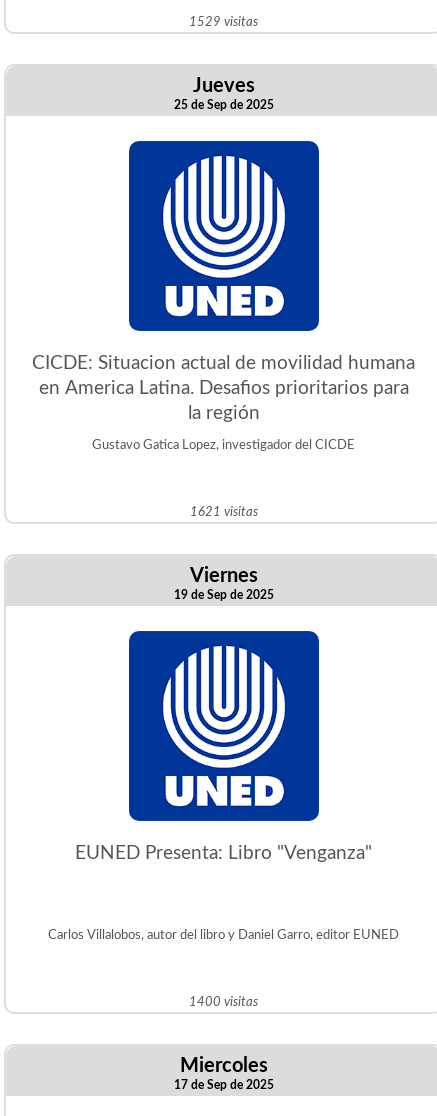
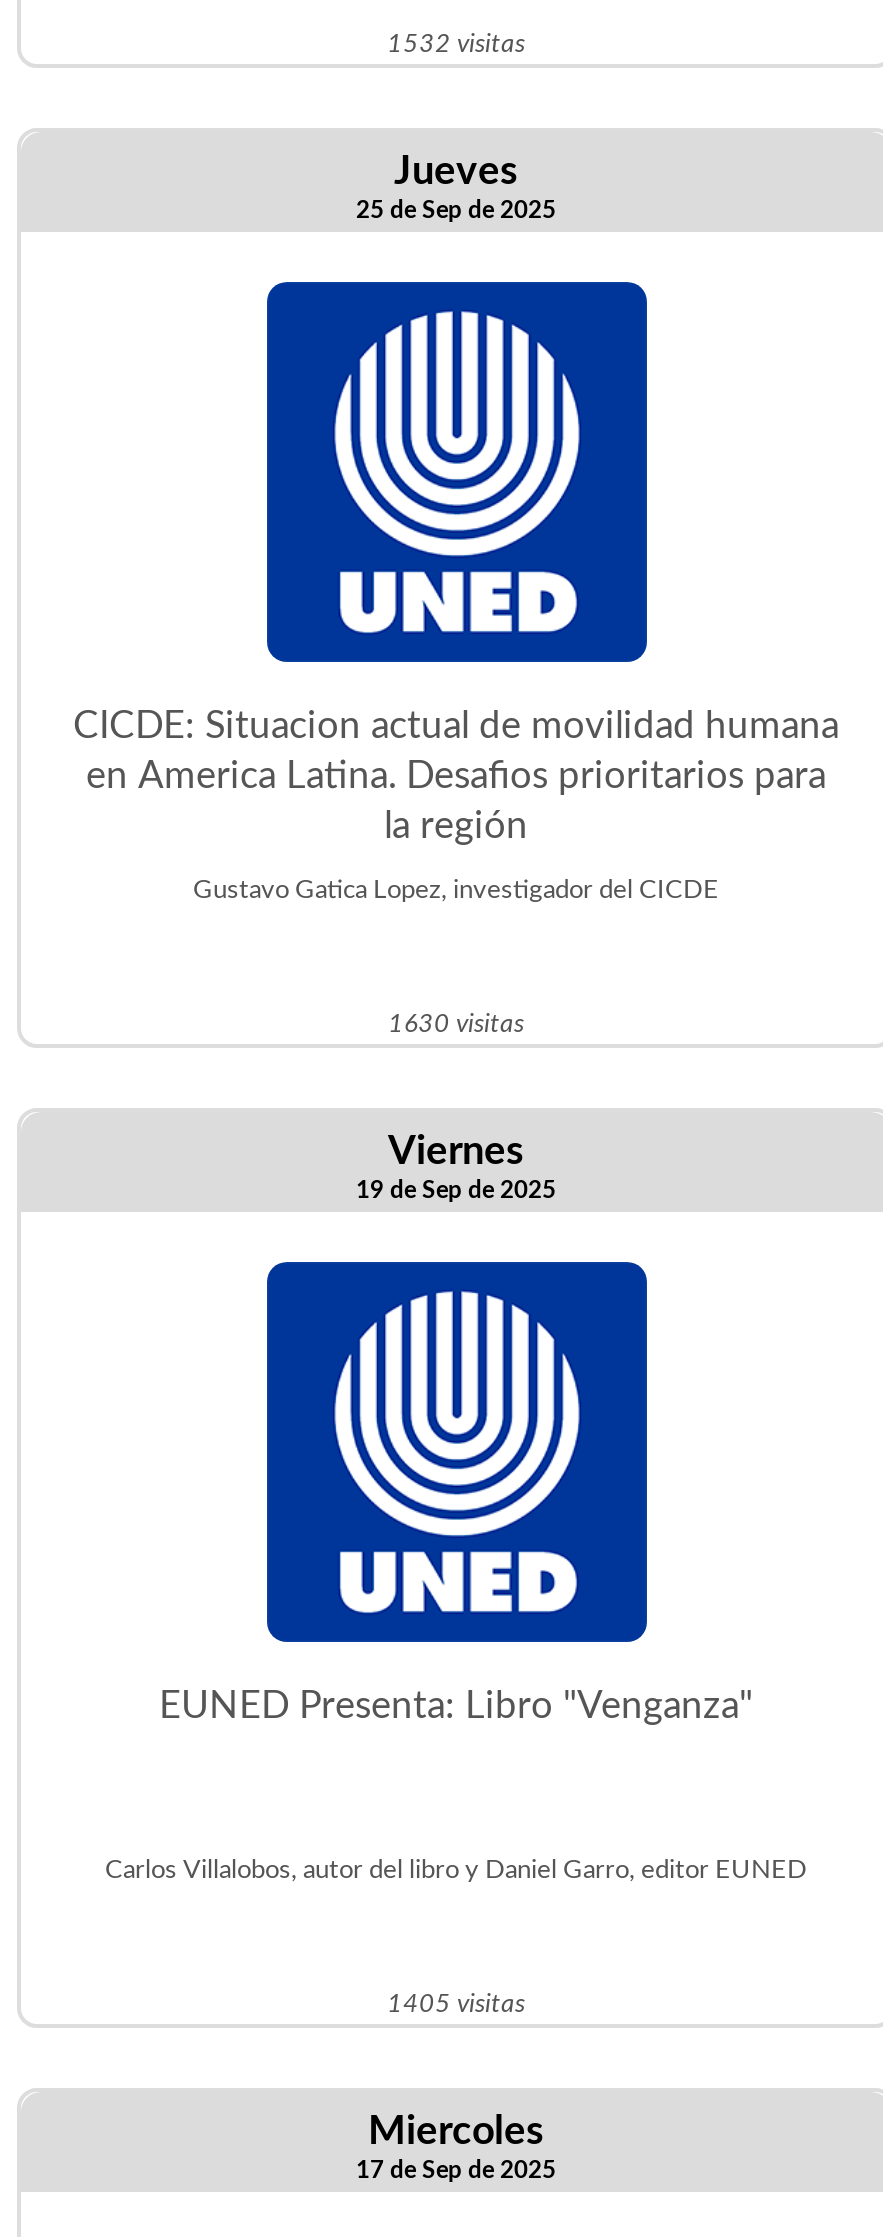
[189,15,258,29] 1529 visitas -> [387,30,525,58] 1532 visitas
[189,505,257,519] 1621 visitas -> [388,1010,524,1038] 1630 visitas
[189,995,258,1009] 1400 visitas -> [387,1990,525,2018] 1405 visitas

